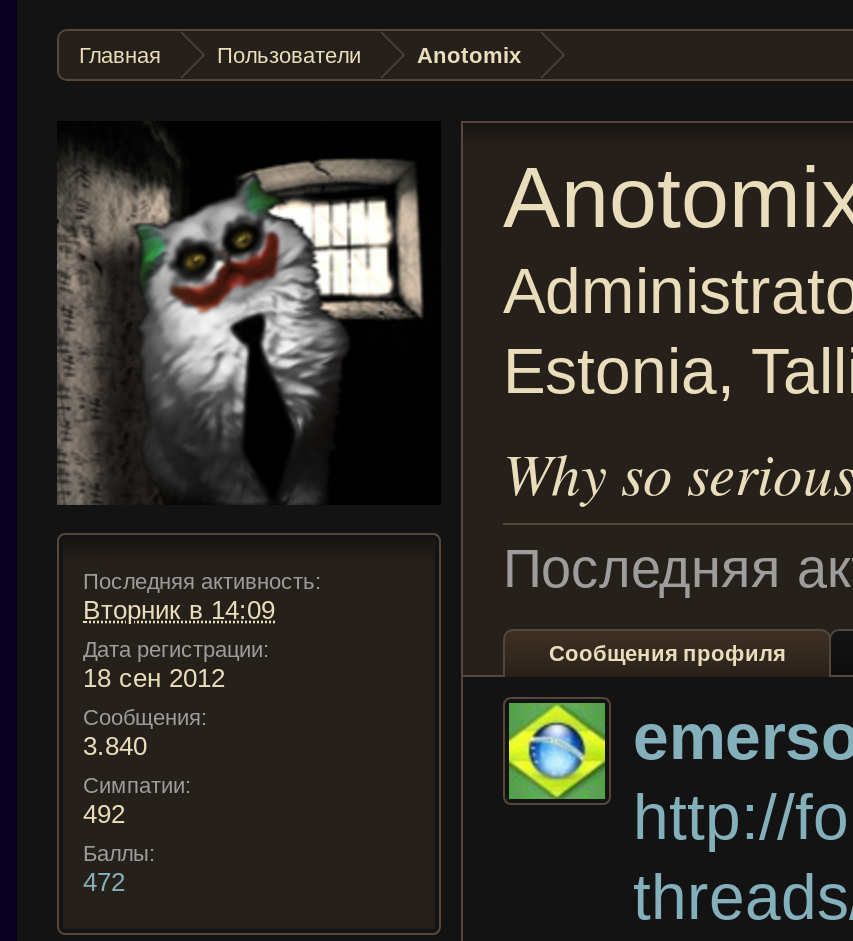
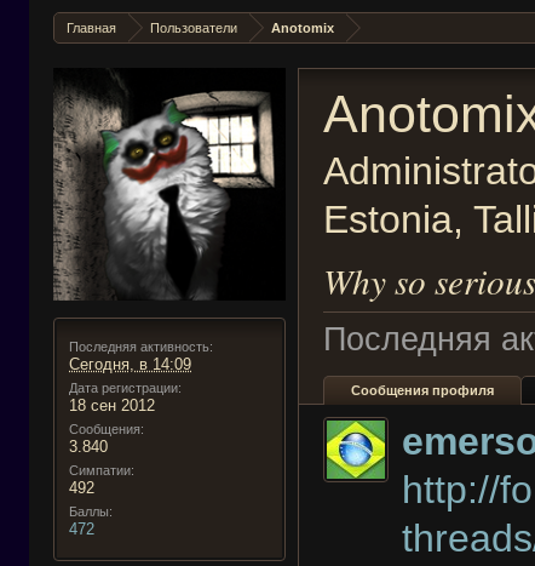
[83,595,275,625] Вторник в 14:09 -> [69,355,191,373] Сегодня, в 14:09

